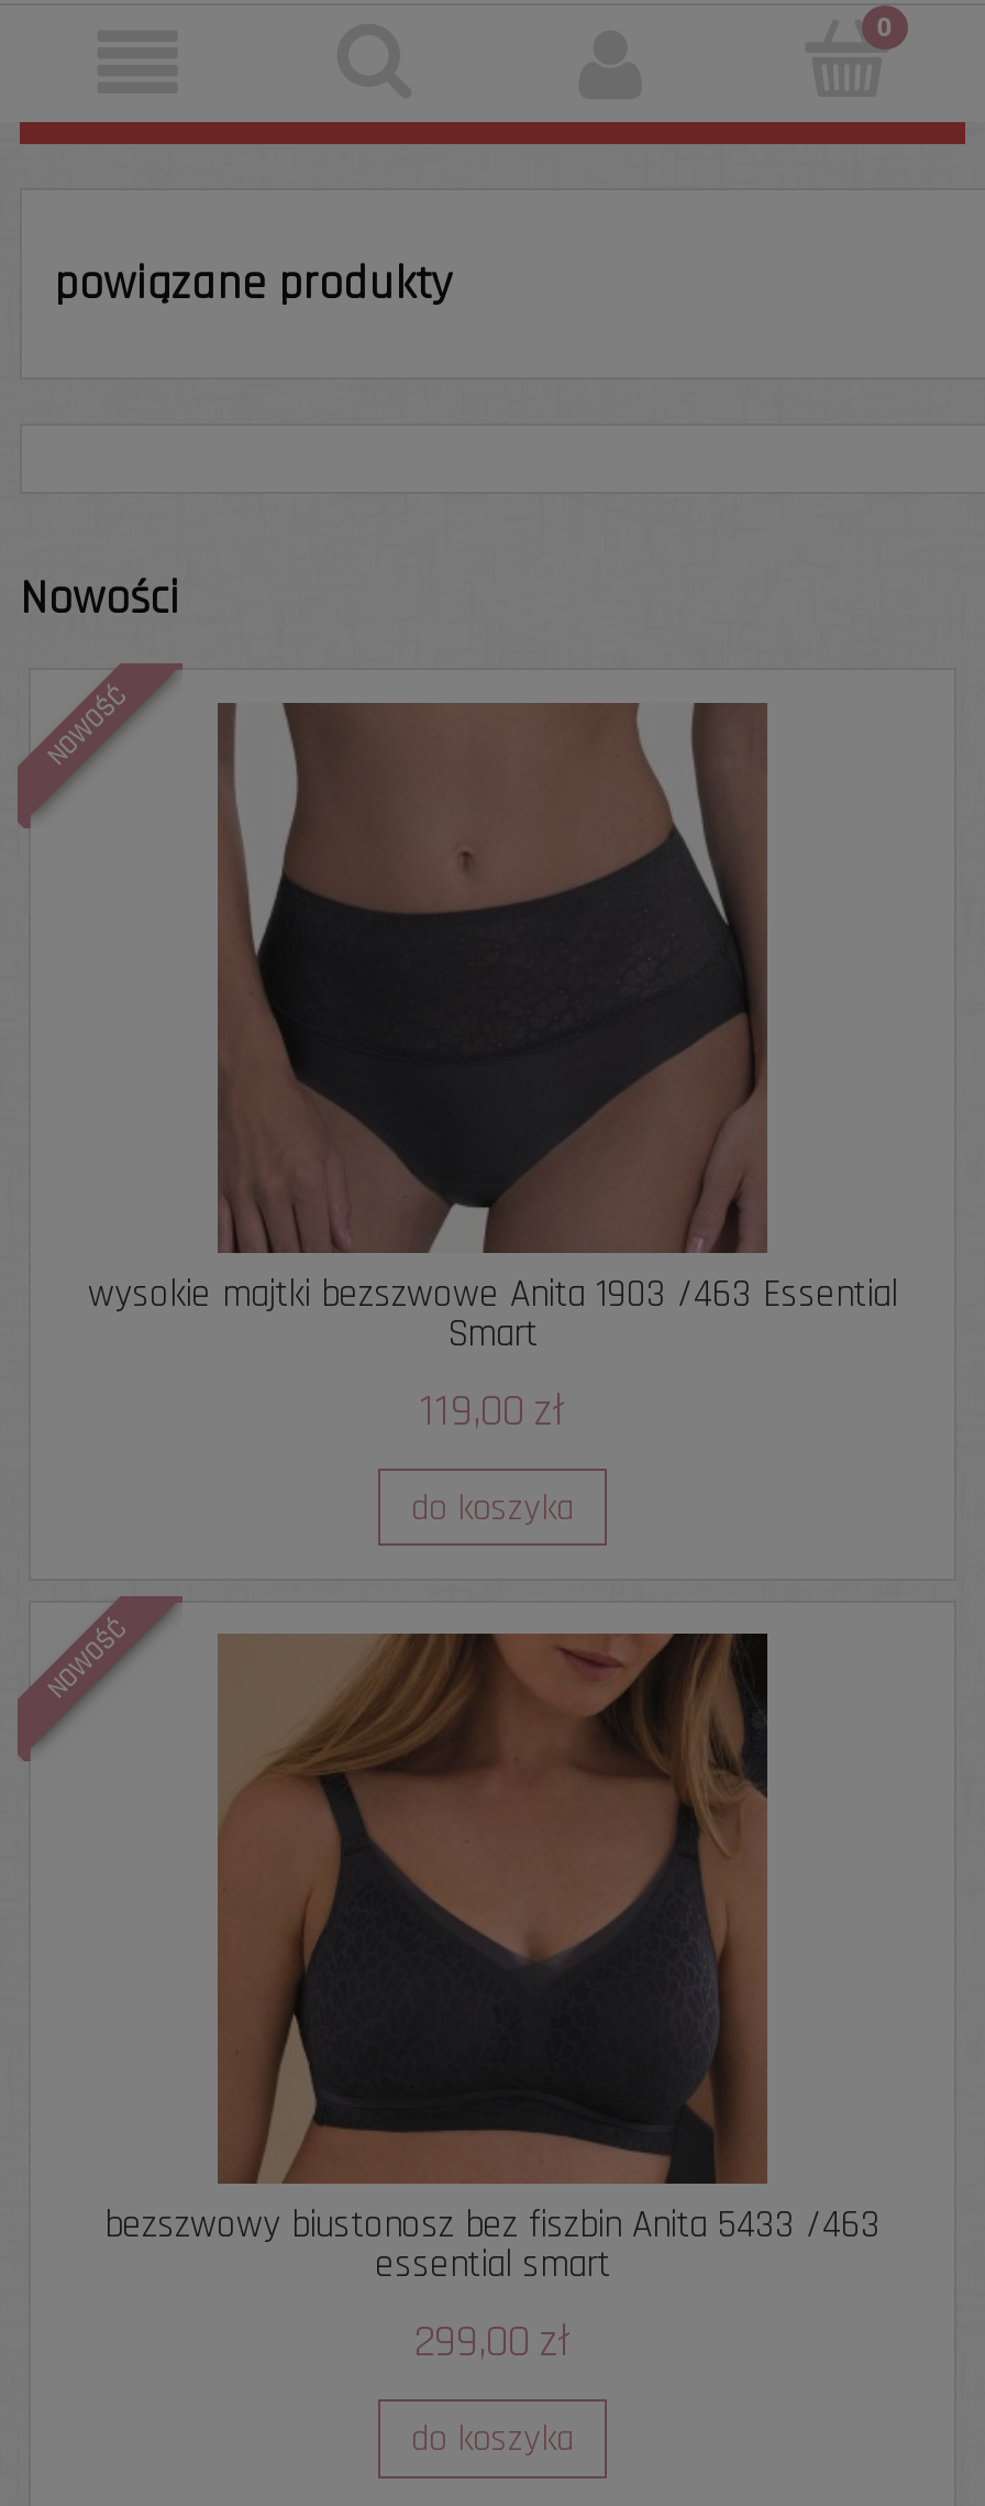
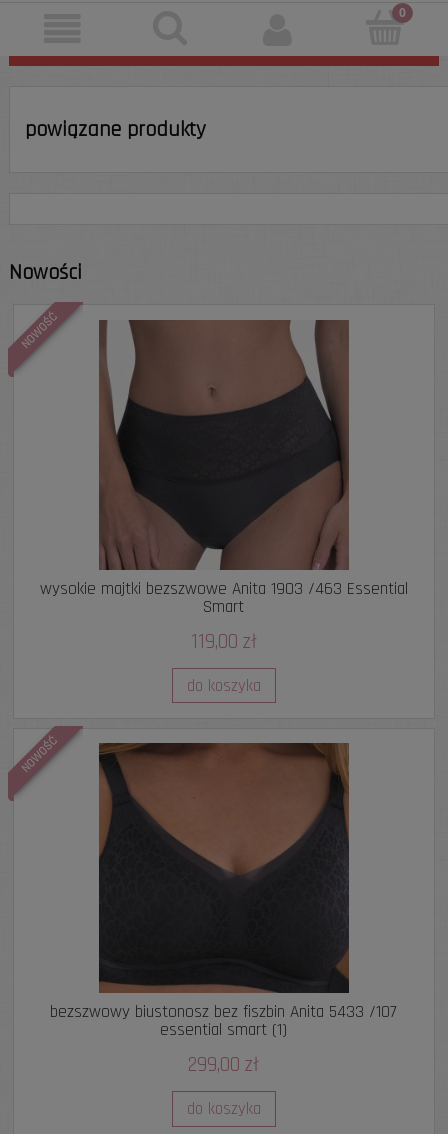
[104,1631,881,2290] [image] | bezszwowy biustonosz bez fiszbin Anita 5433 /463 | essential smart -> [50,742,397,1041] [image] | bezszwowy biustonosz bez fiszbin Anita 5433 /107 | essential smart (1)

